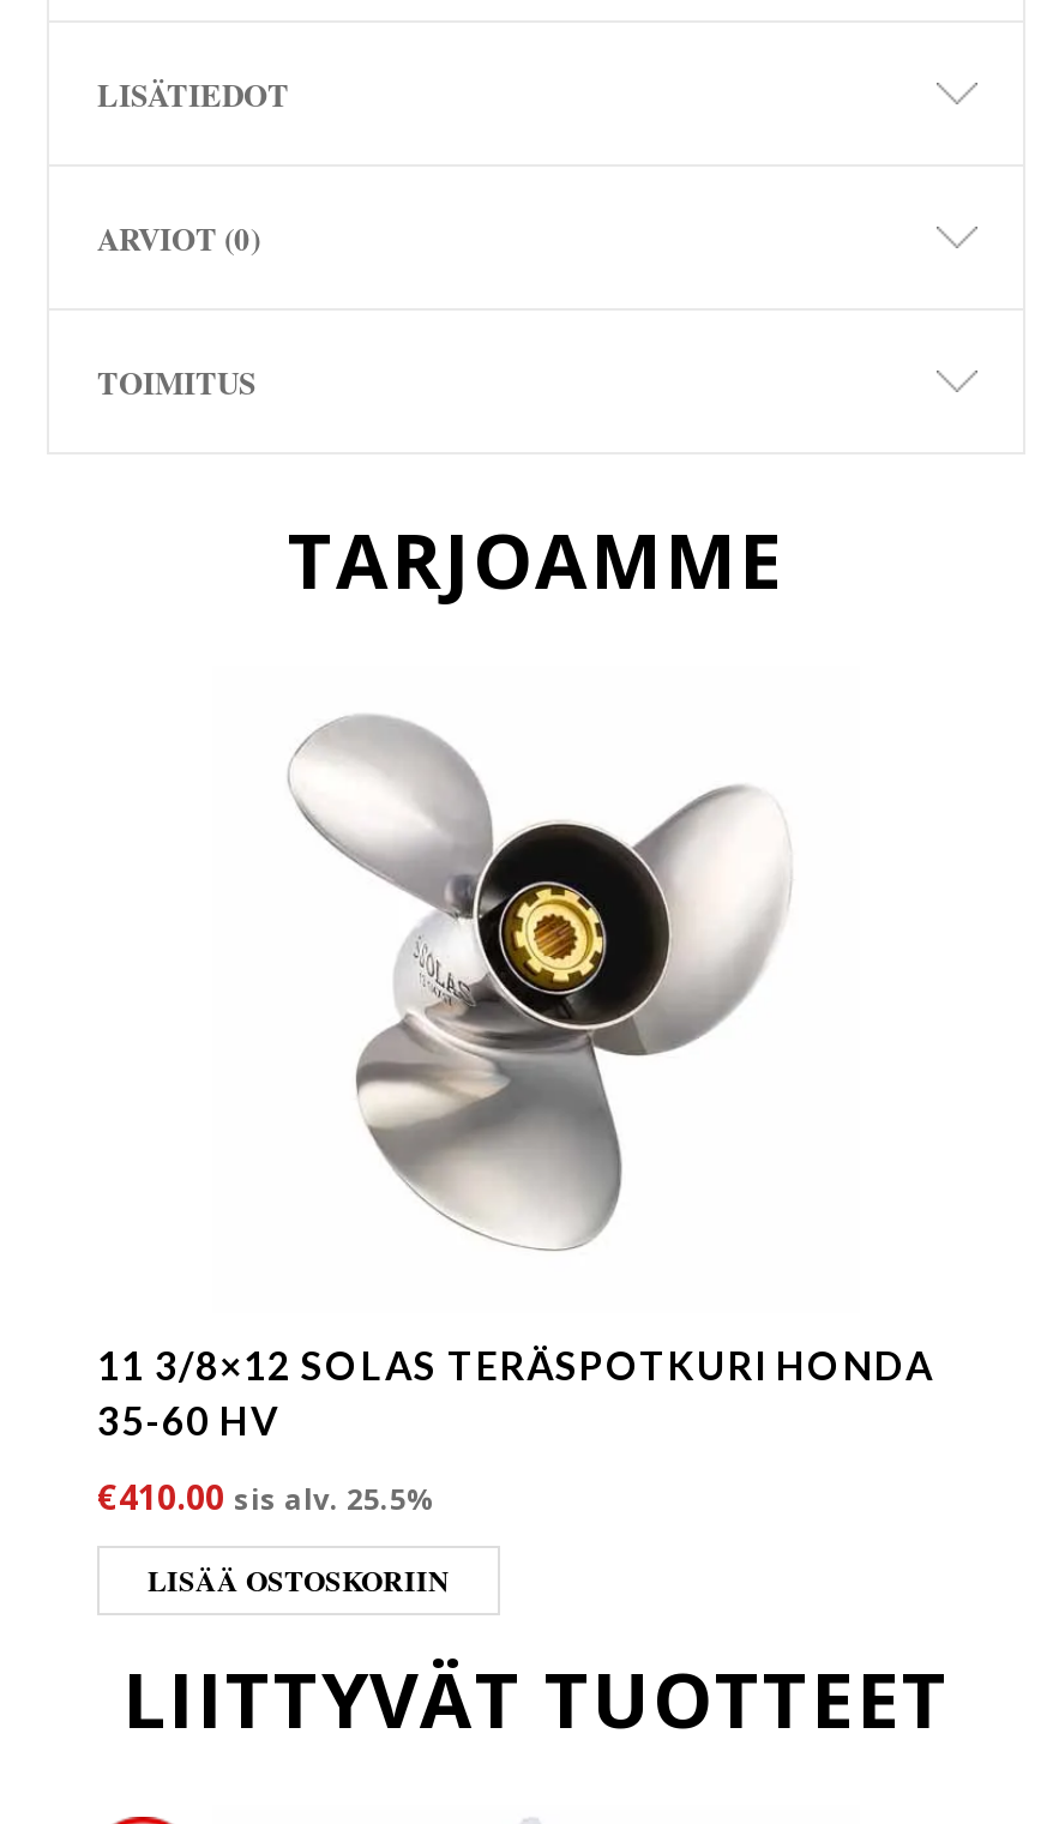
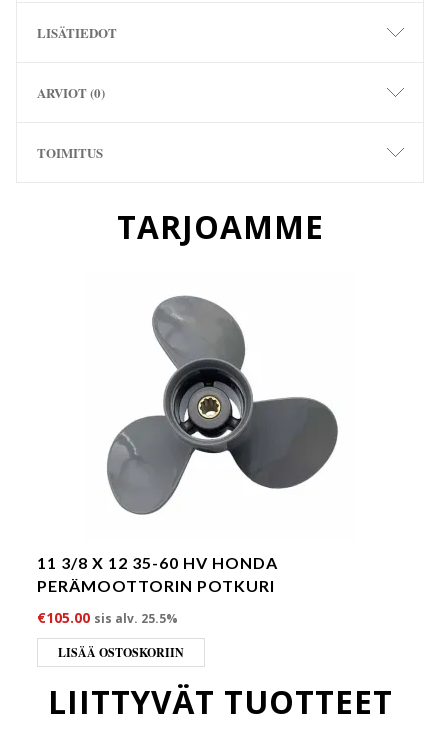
[97,714,934,1443] [image] | 11 3/8×12 SOLAS TERÄSPOTKURI HONDA | 35-60 HV -> [37,292,339,595] [image] | 11 3/8 X 12 35-60 HV HONDA | PERÄMOOTTORIN POTKURI
[97,1474,435,1519] €410.00 sis alv. 25.5% -> [37,608,178,627] €105.00 sis alv. 25.5%

